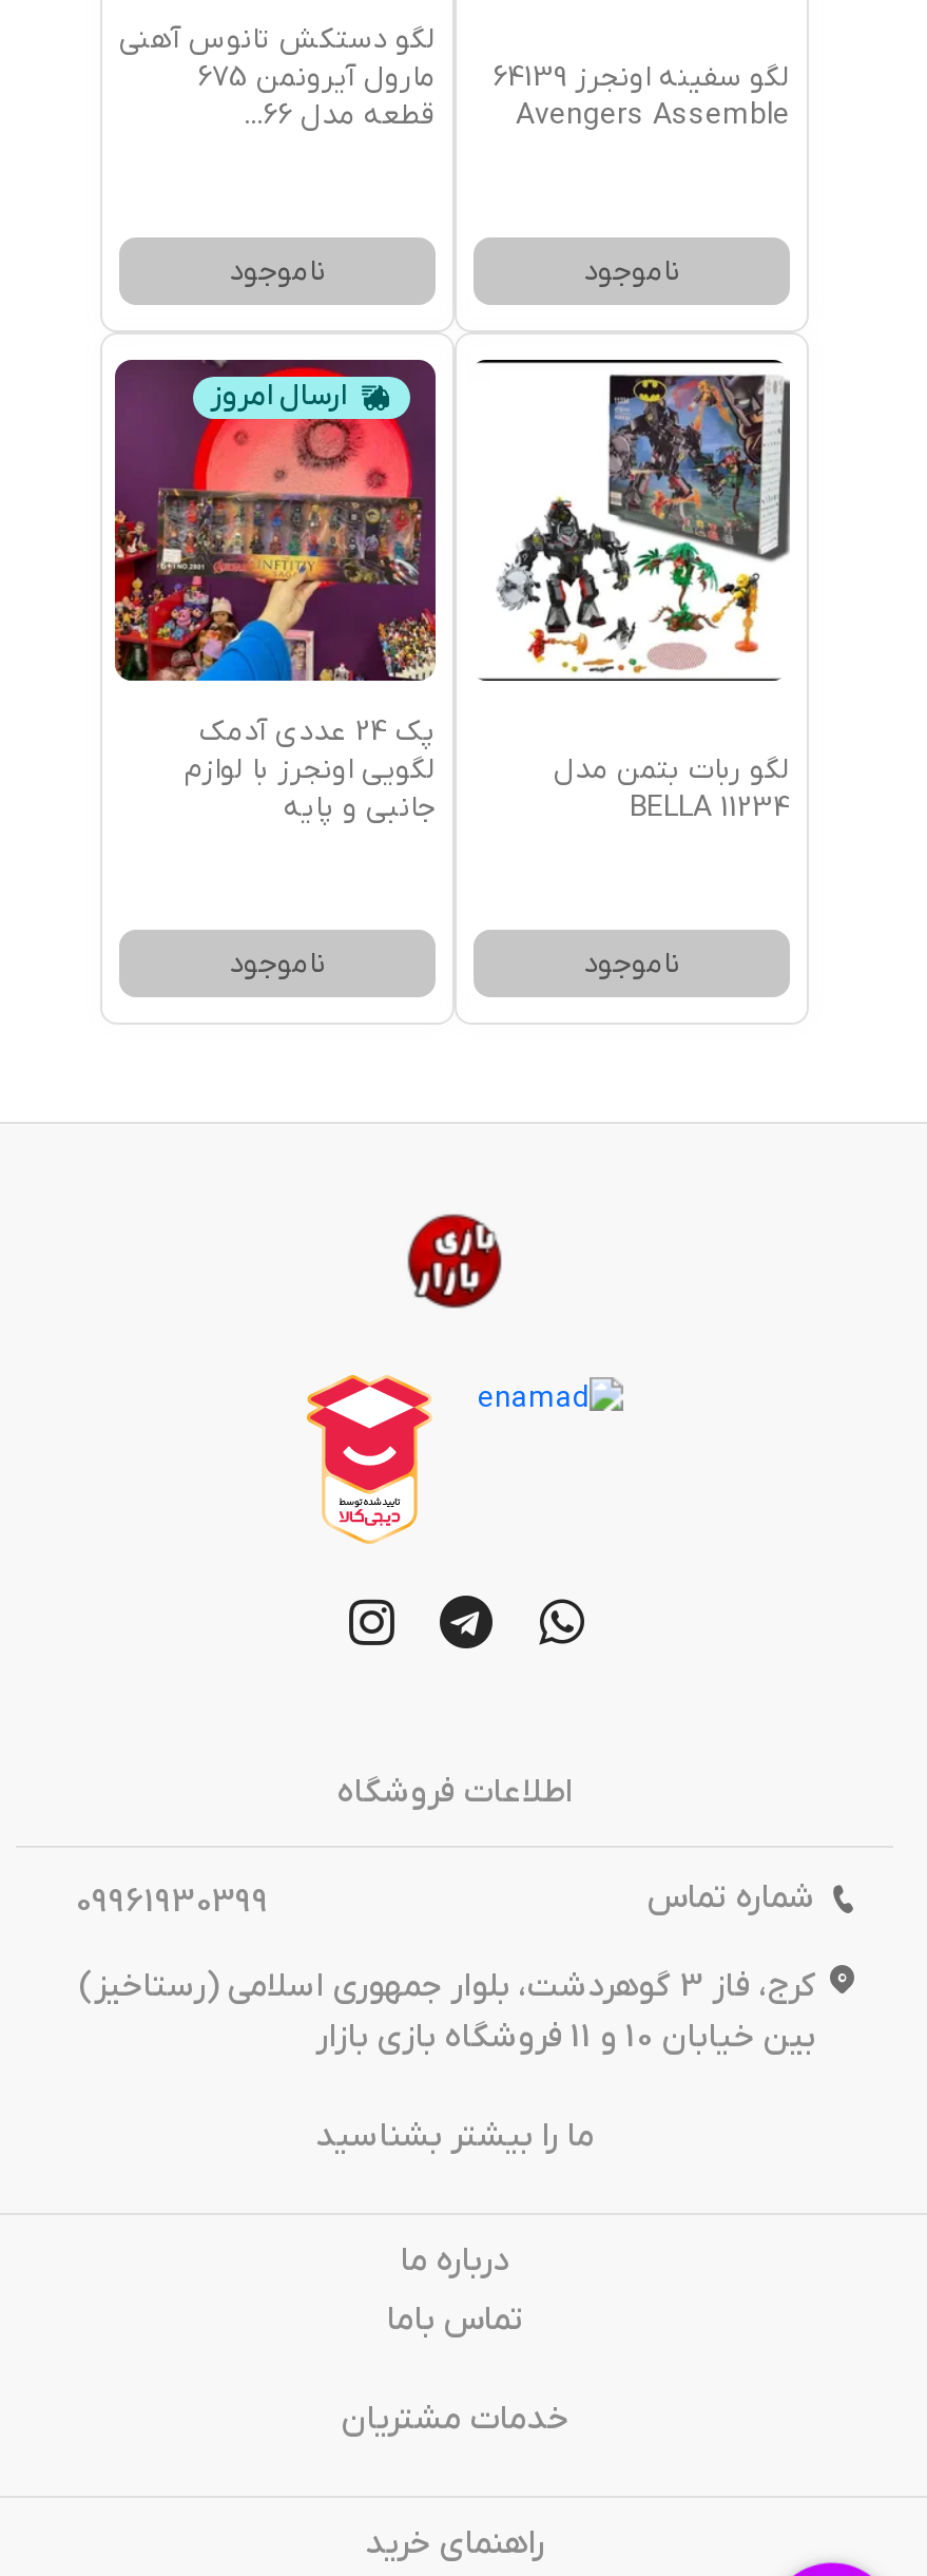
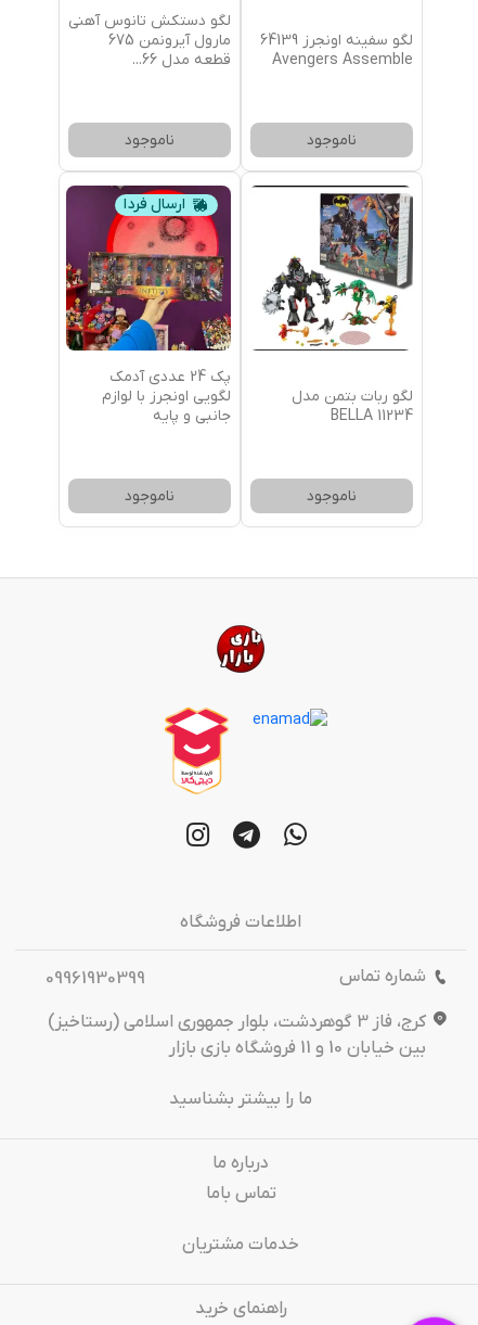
[210,377,347,417] ارسال امروز -> [124,195,185,215] ارسال فردا

